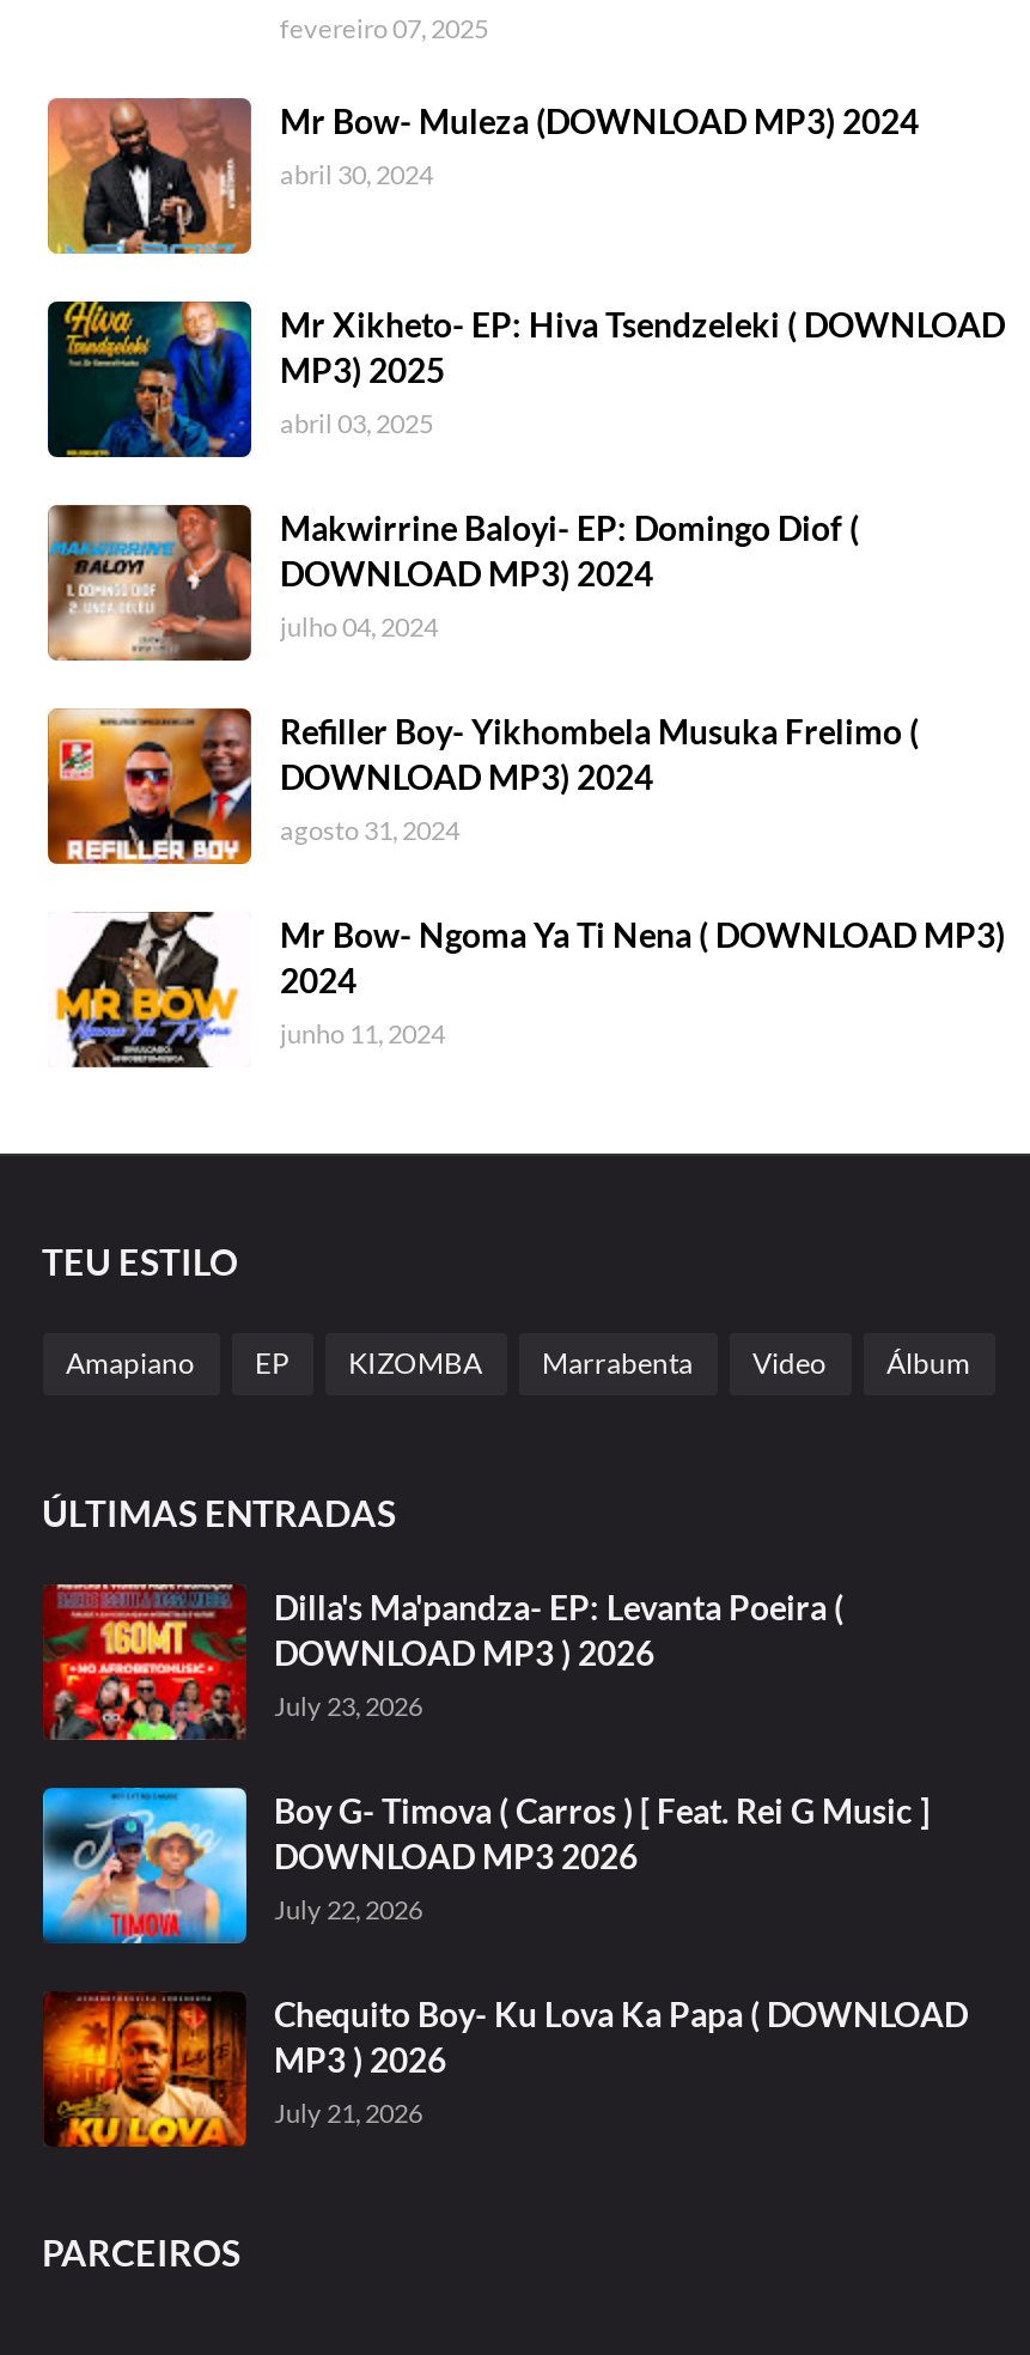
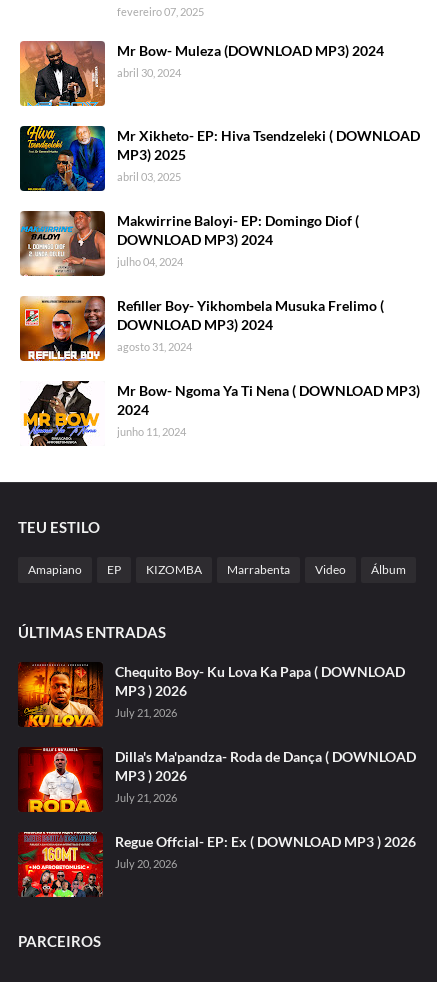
moved [41,1582,239,1742] -> [17,831,103,898]: [image]
[274,1587,930,1924] Dilla's Ma'pandza- EP: Levanta Poeira ( | DOWNLOAD MP3 ) 2026 | July 23, 2026 | Boy G- Timova ( Carros ) [ Feat. Rei G Music ] | DOWNLOAD MP3 2026 | July 22, 2026 -> none
[41,1785,239,1946] [image] -> [18,747,100,813] [image]
moved [41,1989,968,2152] -> [17,661,404,729]: [image] | Chequito Boy- Ku Lova Ka Papa ( DOWNLOAD | MP3 ) 2026 | July 21, 2026
none -> [114,748,415,870] Dilla's Ma'pandza- Roda de Dança ( DOWNLOAD | MP3 ) 2026 | July 21, 2026 | Regue Offcial- EP: Ex ( DOWNLOAD MP3 ) 2026 | July 20, 2026

